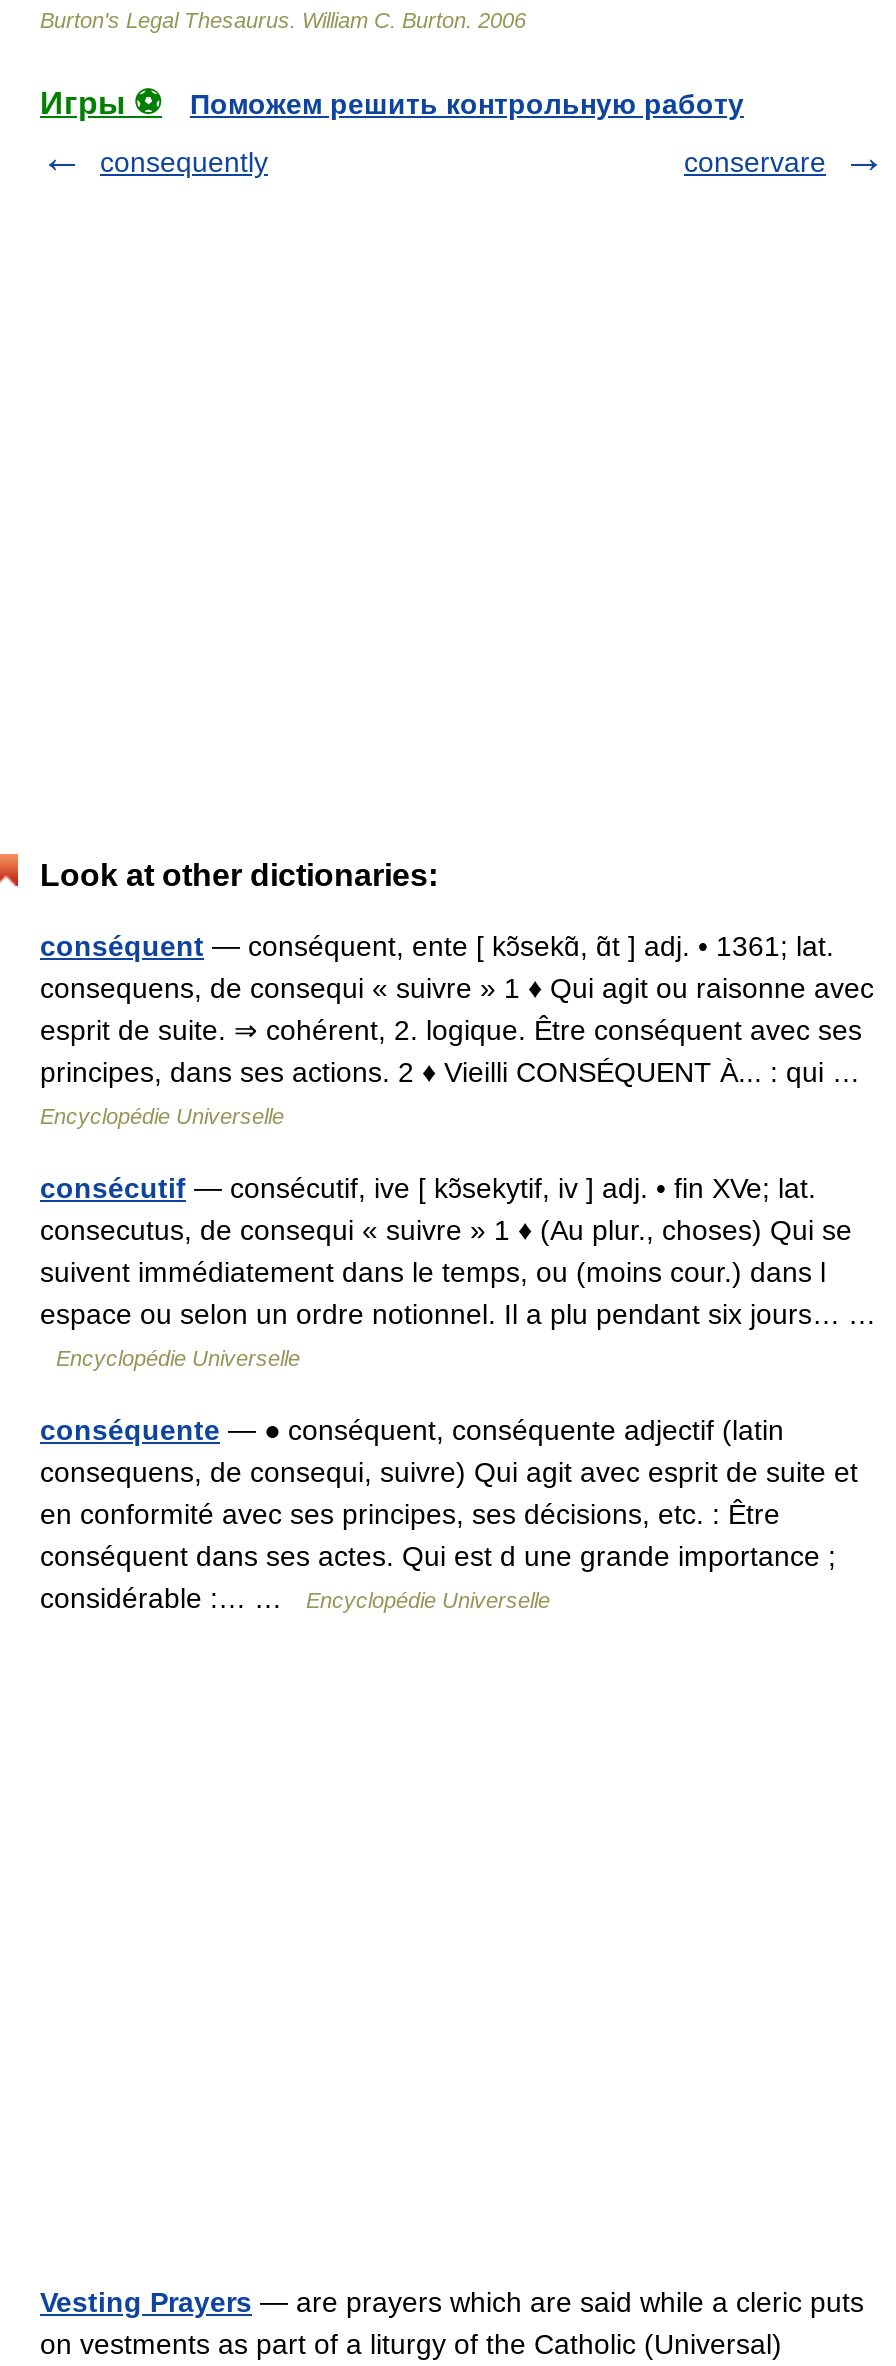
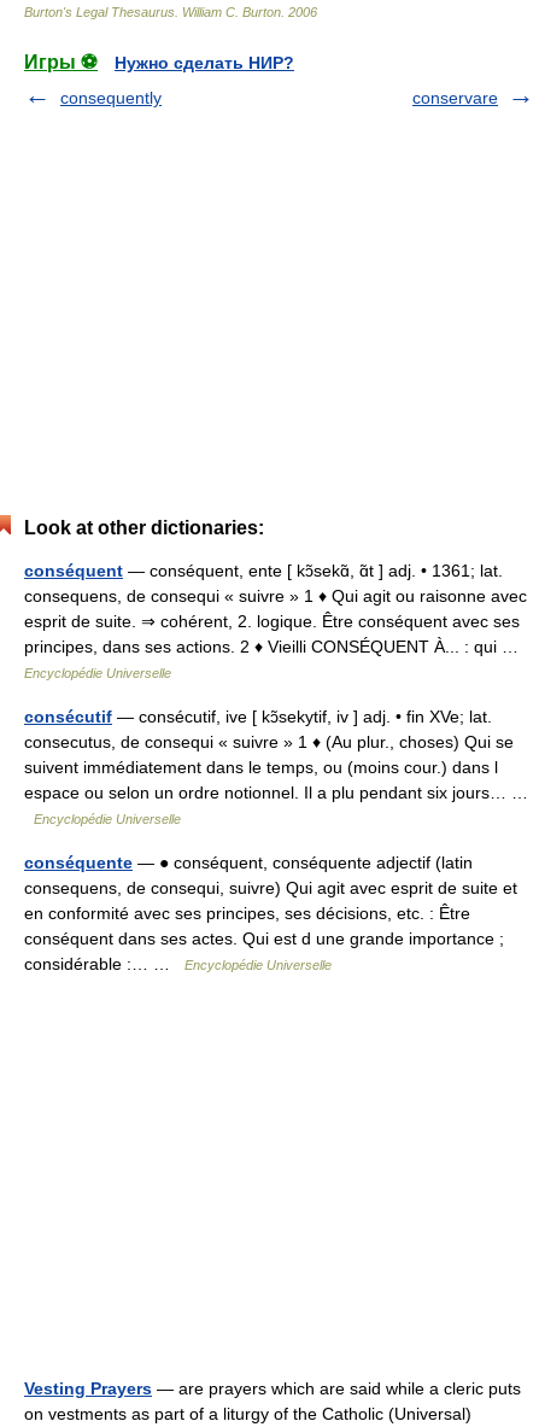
[190,88,744,120] Поможем решить контрольную работу -> [115,53,294,72] Нужно сделать НИР?

